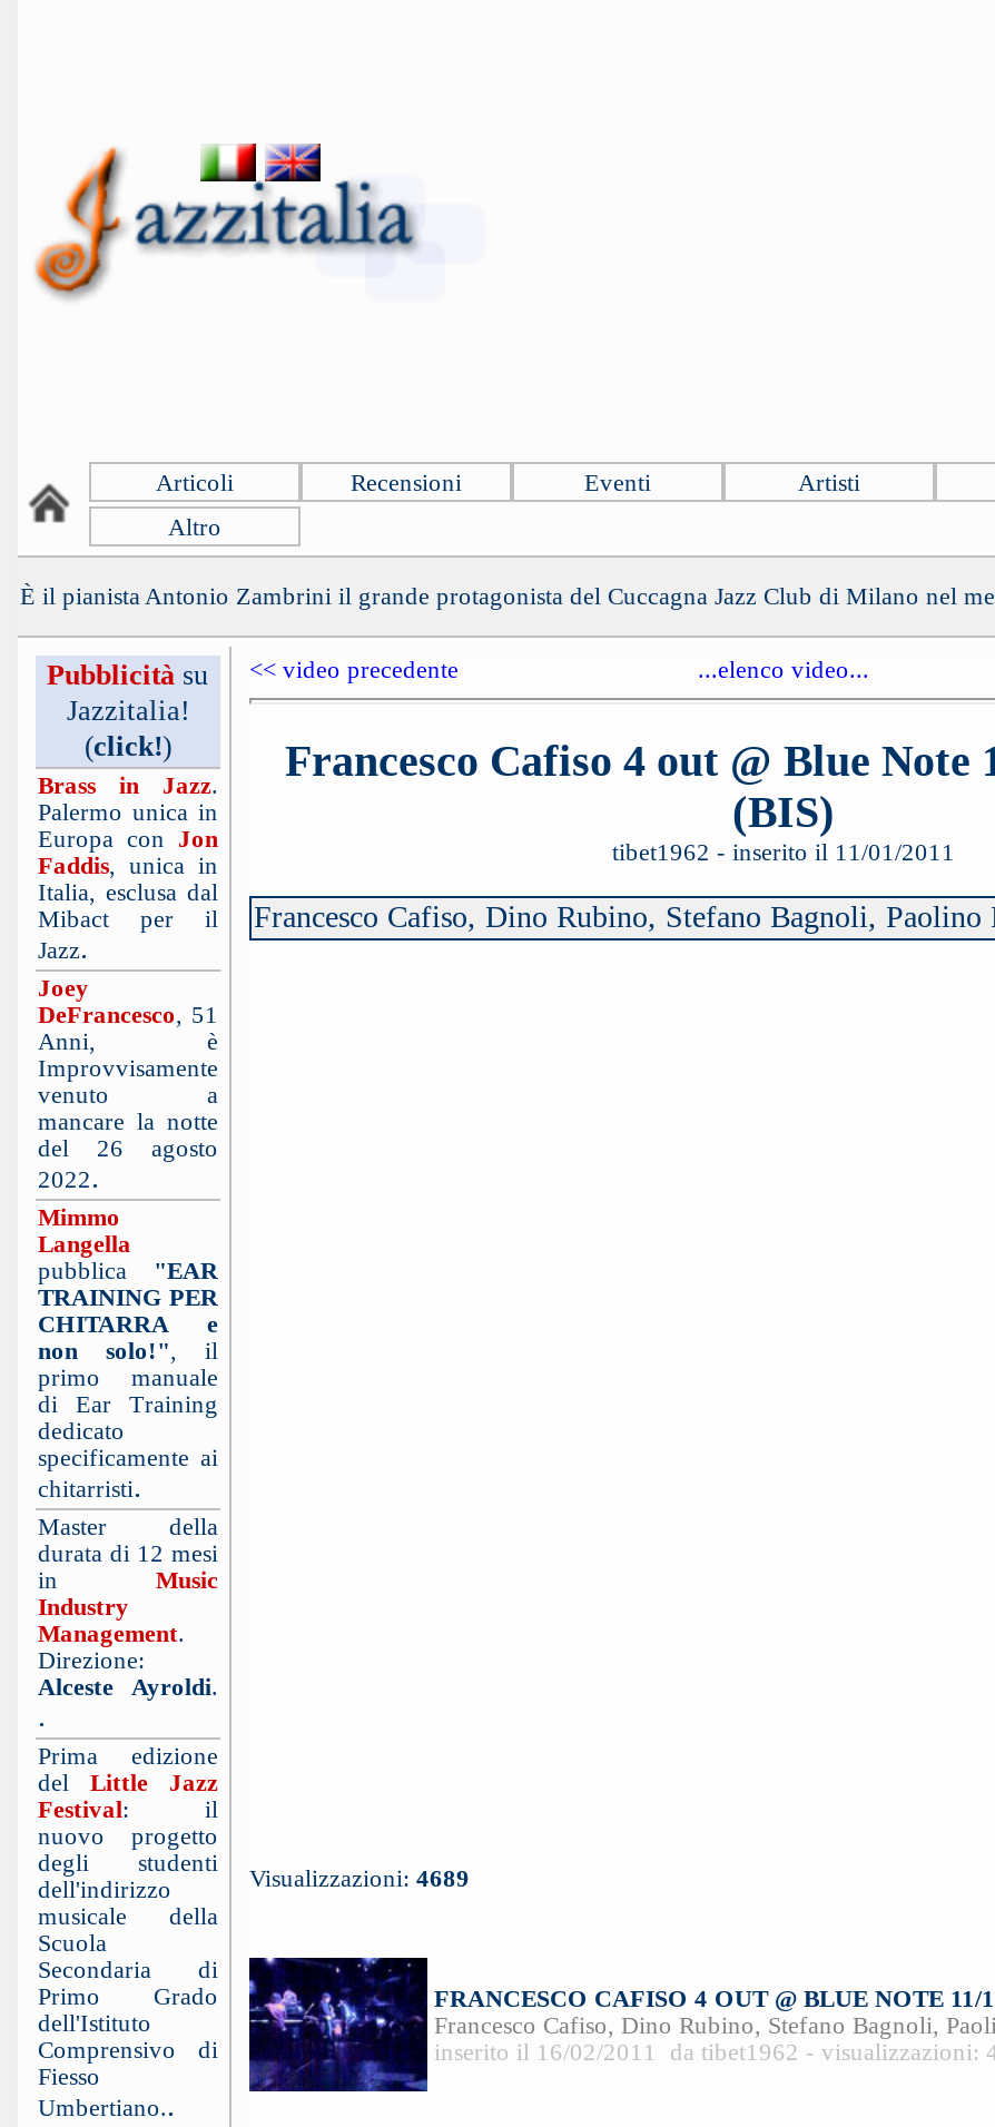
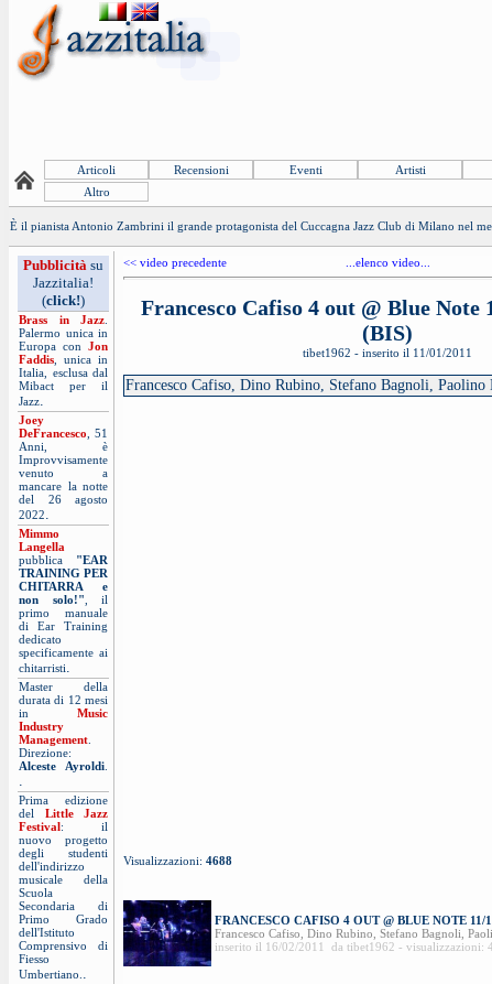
[249,1864,470,1891] Visualizzazioni: 4689 -> [123,854,232,867] Visualizzazioni: 4688

